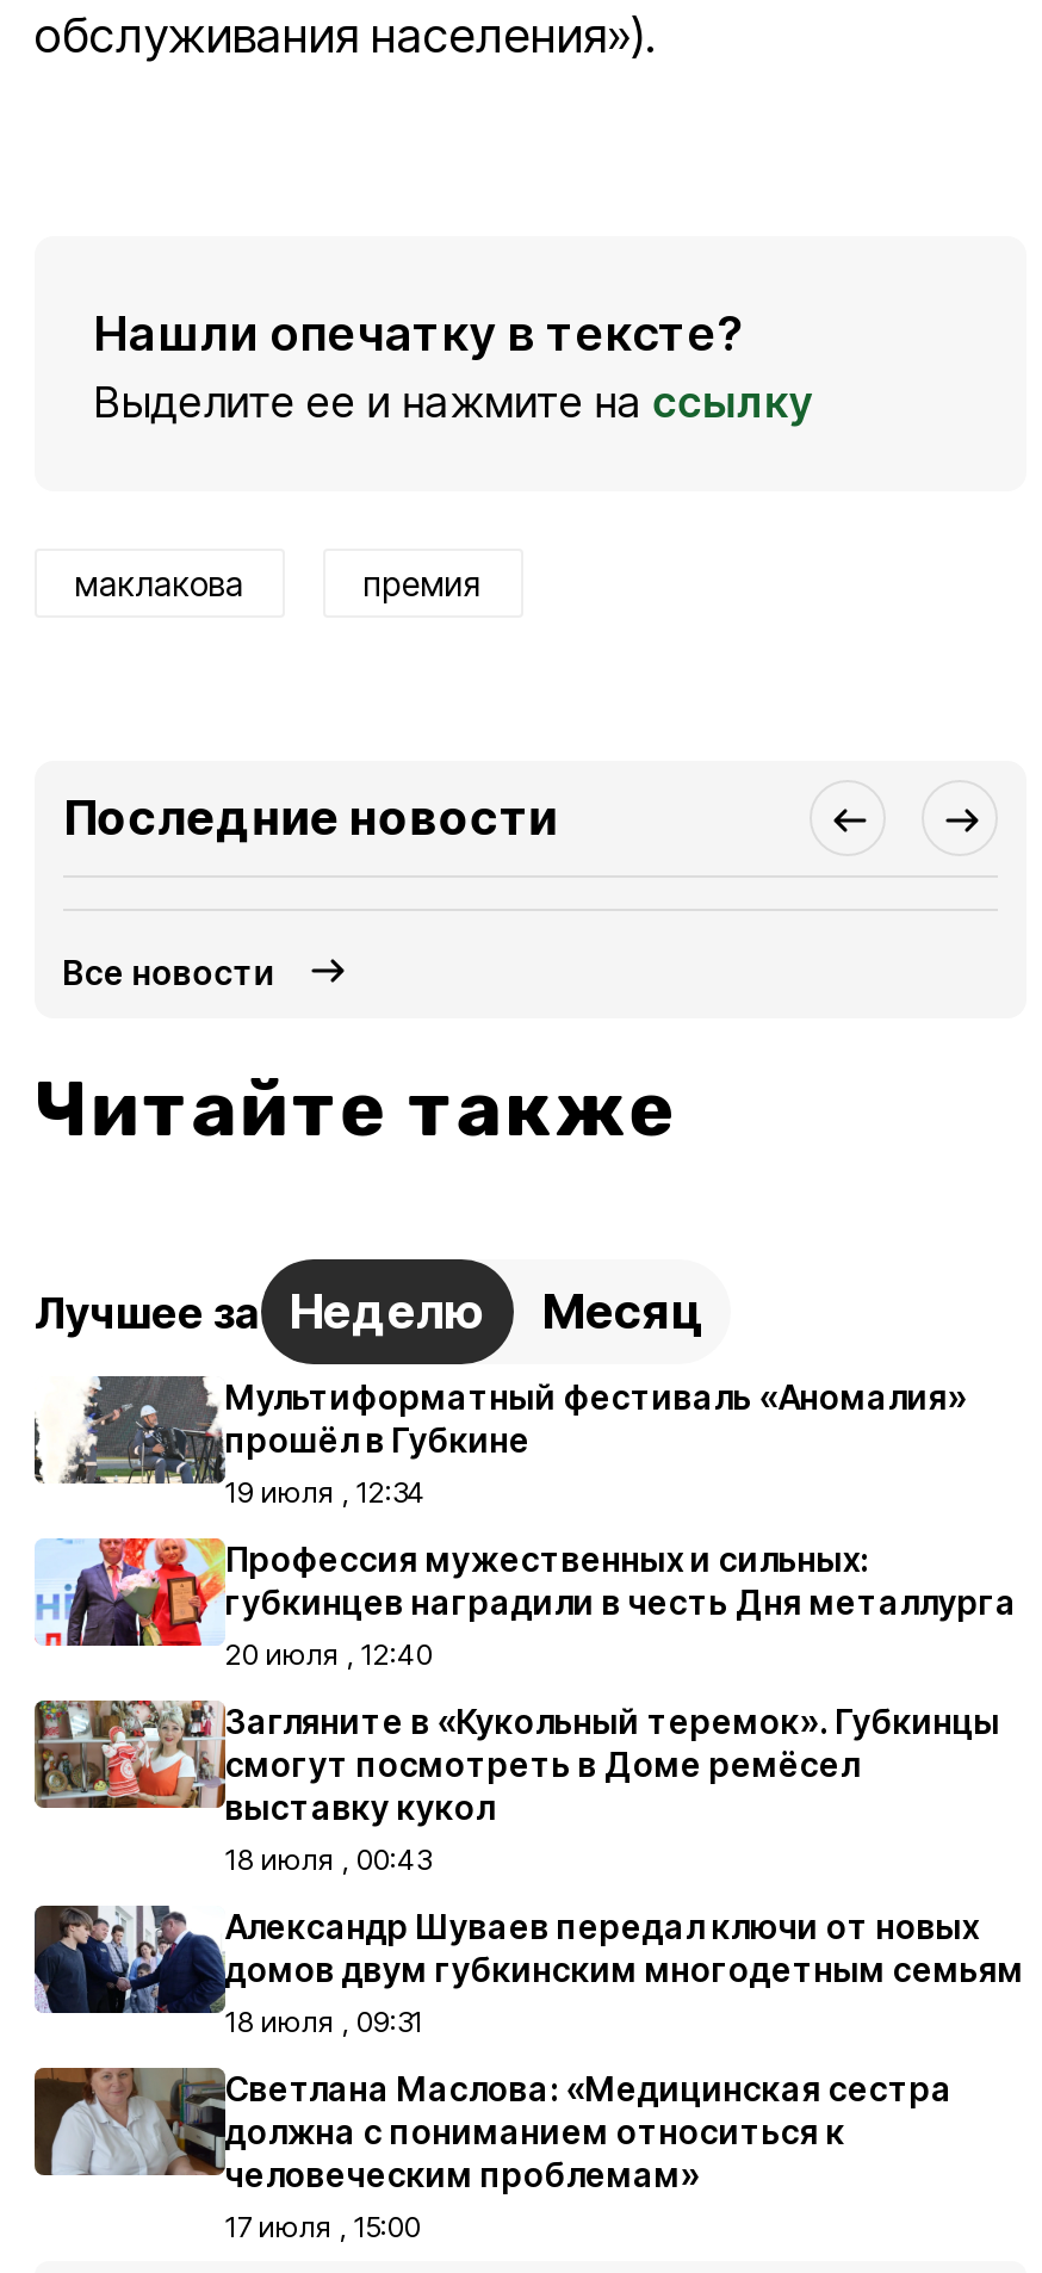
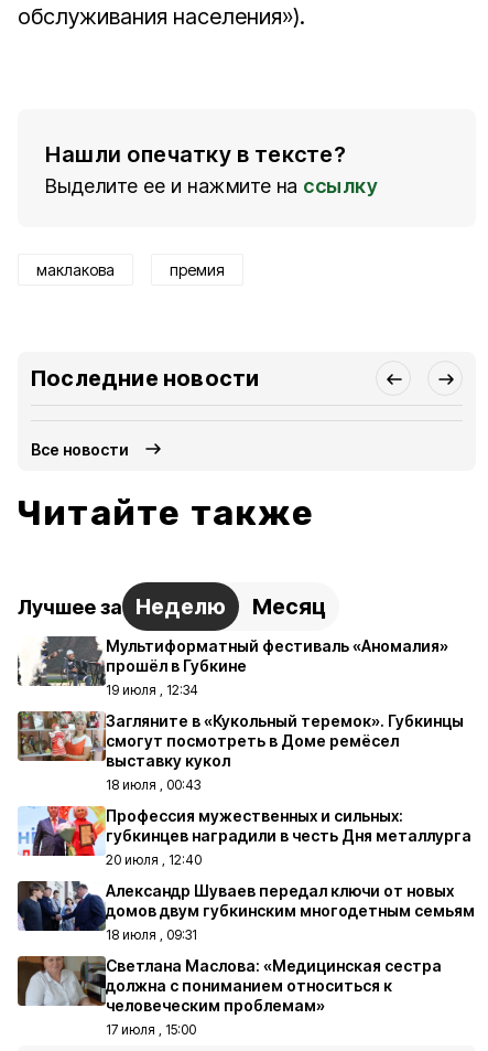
moved [35,1536,1017,1672] -> [18,805,471,868]: [image] | Профессия мужественных и сильных: | губкинцев наградили в честь Дня металлурга | 20 июля , 12:40
moved [32,1696,1000,1877] -> [17,709,464,793]: [image] | Загляните в «Кукольный теремок». Губкинцы | смогут посмотреть в Доме ремёсел | выставку кукол | 18 июля , 00:43

